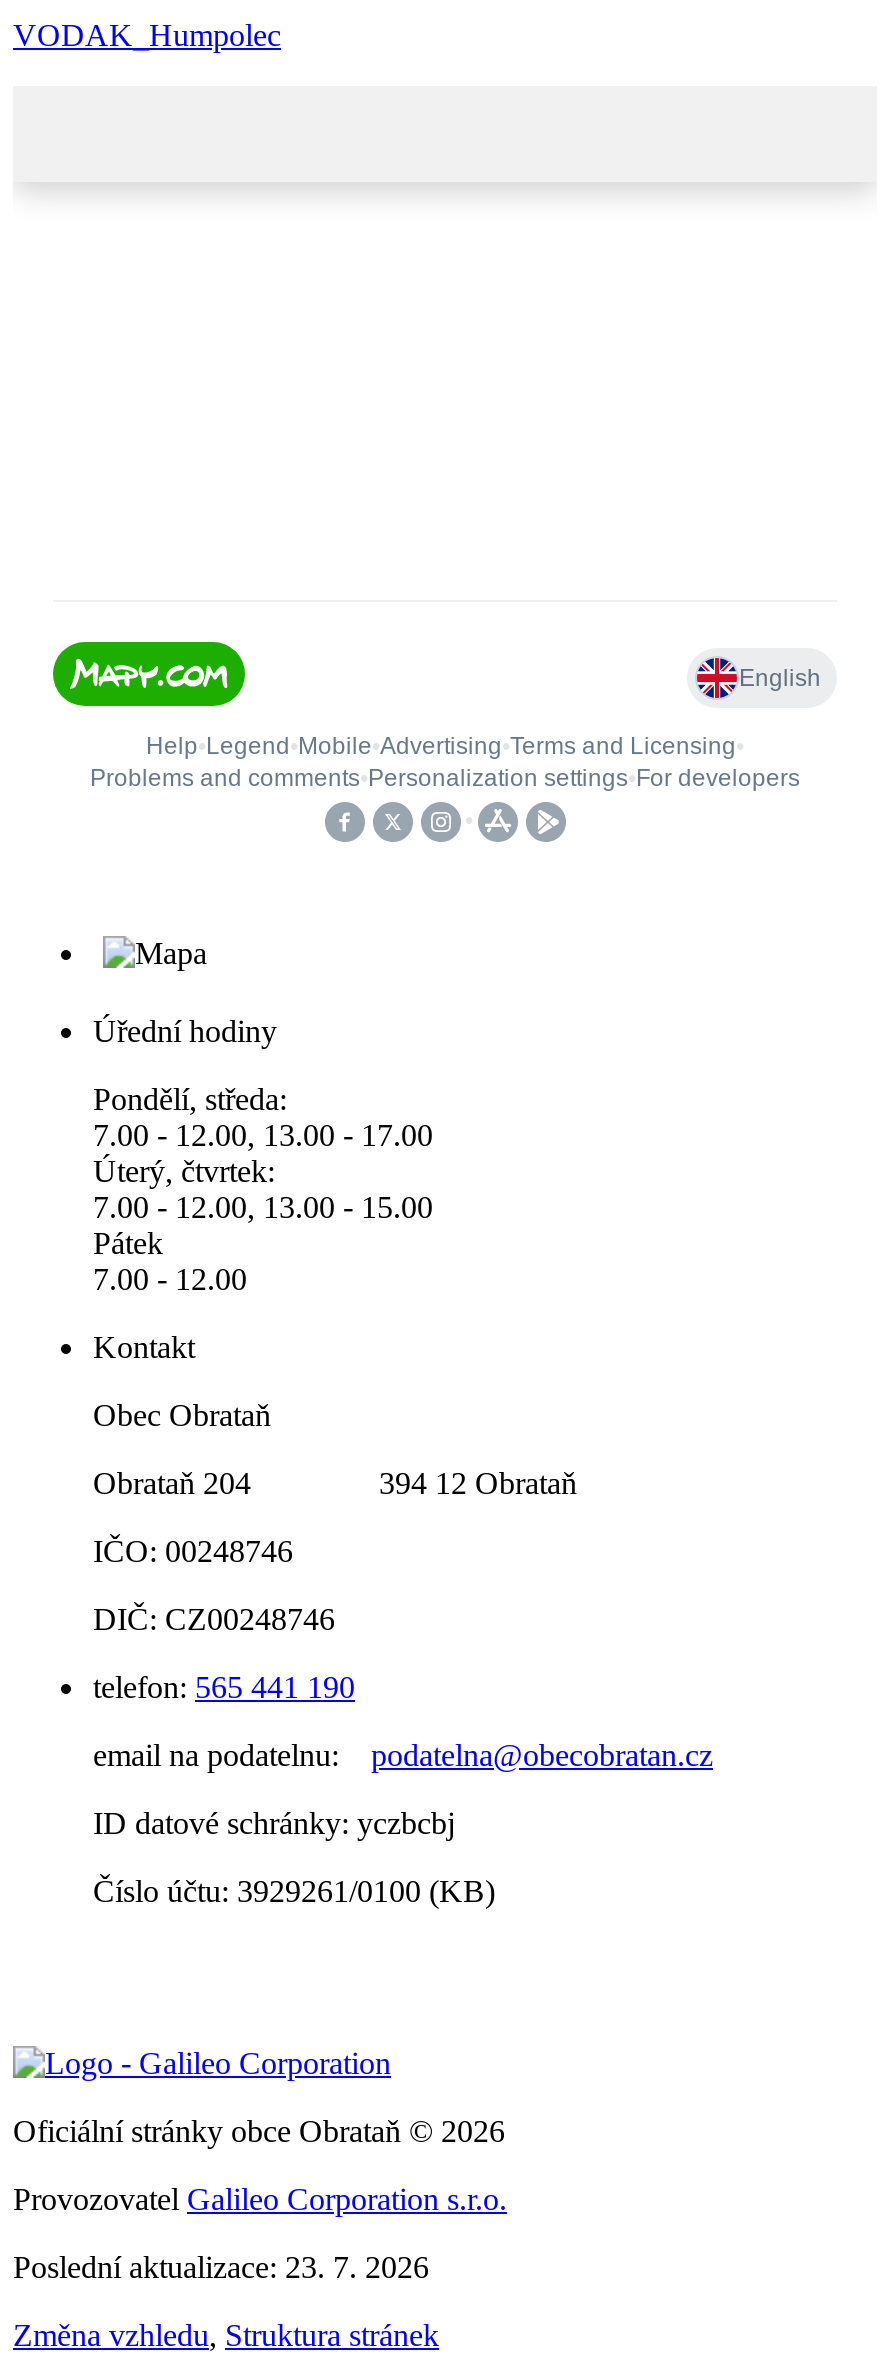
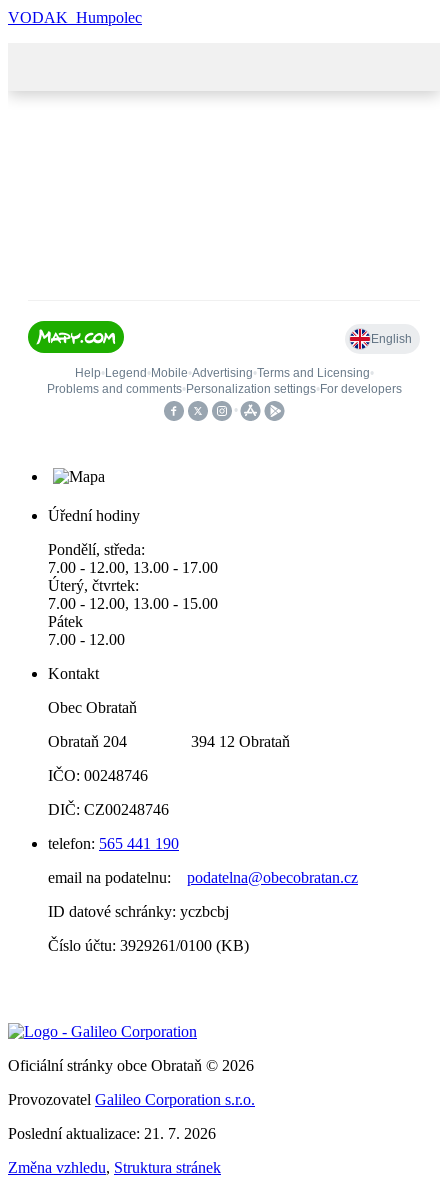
[13,2249,429,2283] Poslední aktualizace: 23. 7. 2026 -> [8,1125,216,1142] Poslední aktualizace: 21. 7. 2026

